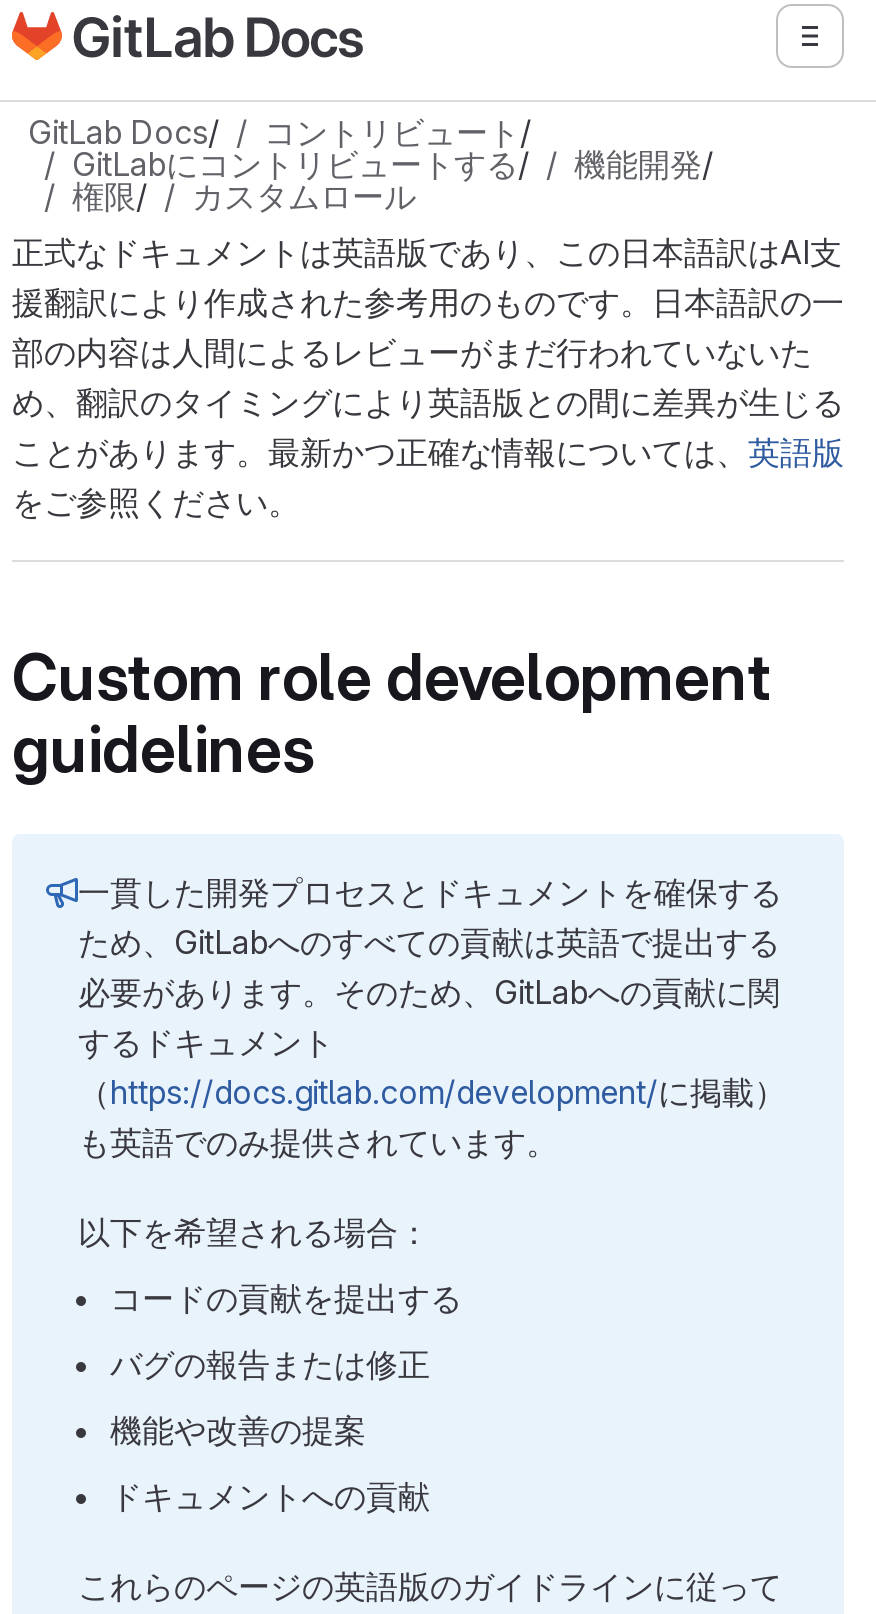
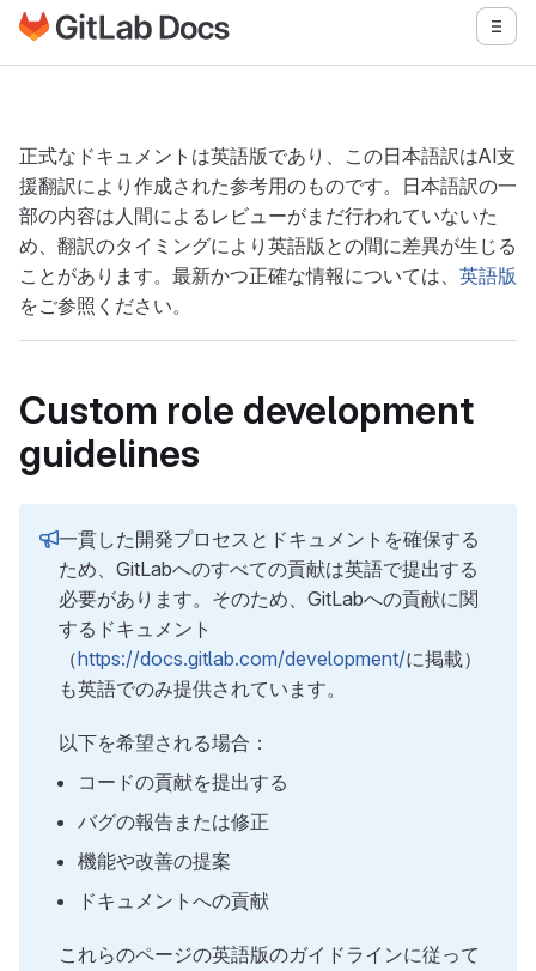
[28,112,714,216] GitLab Docs/ | コントリビュート/ | GitLabにコントリビュートする/ | 機能開発/ | 権限/ | カスタムロール -> none

